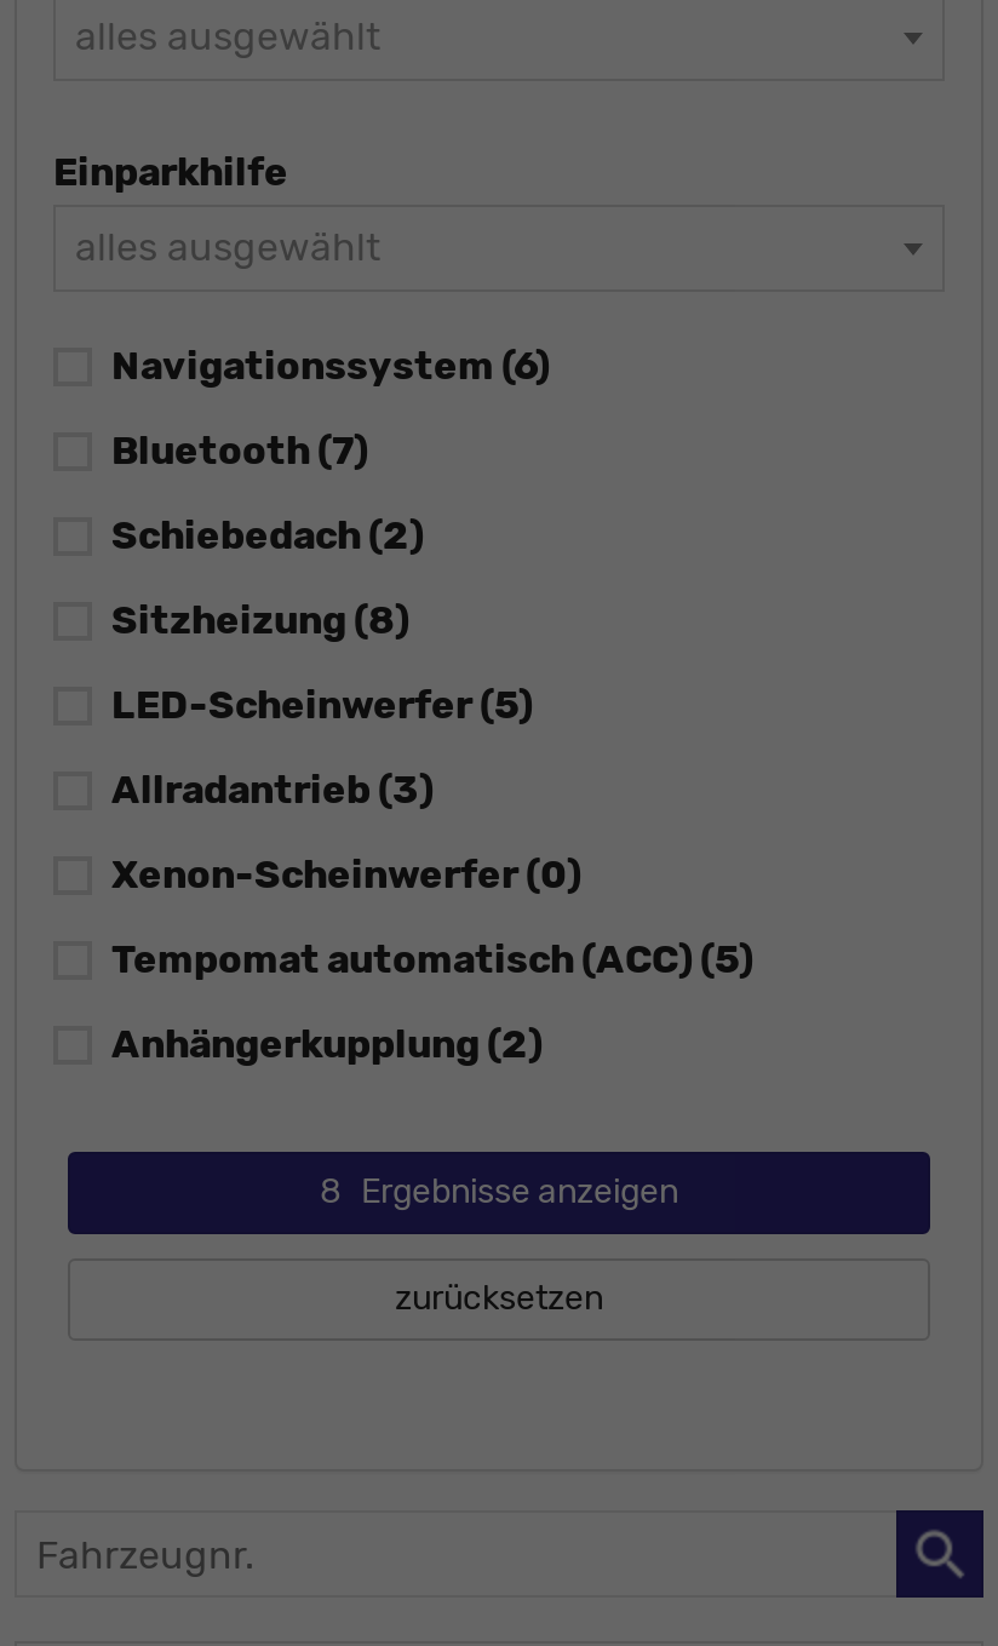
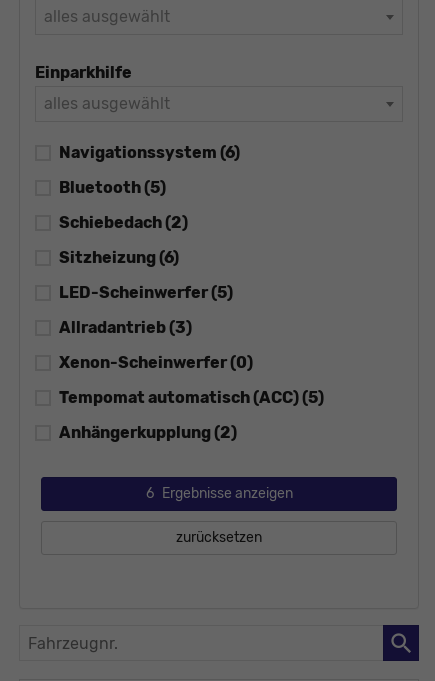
[111,427,368,473] Bluetooth (7) -> [59,178,166,197] Bluetooth (5)
[111,596,409,642] Sitzheizung (8) -> [59,248,179,267] Sitzheizung (6)
[320,1170,678,1211] 8 Ergebnisse anzeigen -> [145,485,292,502] 6 Ergebnisse anzeigen

